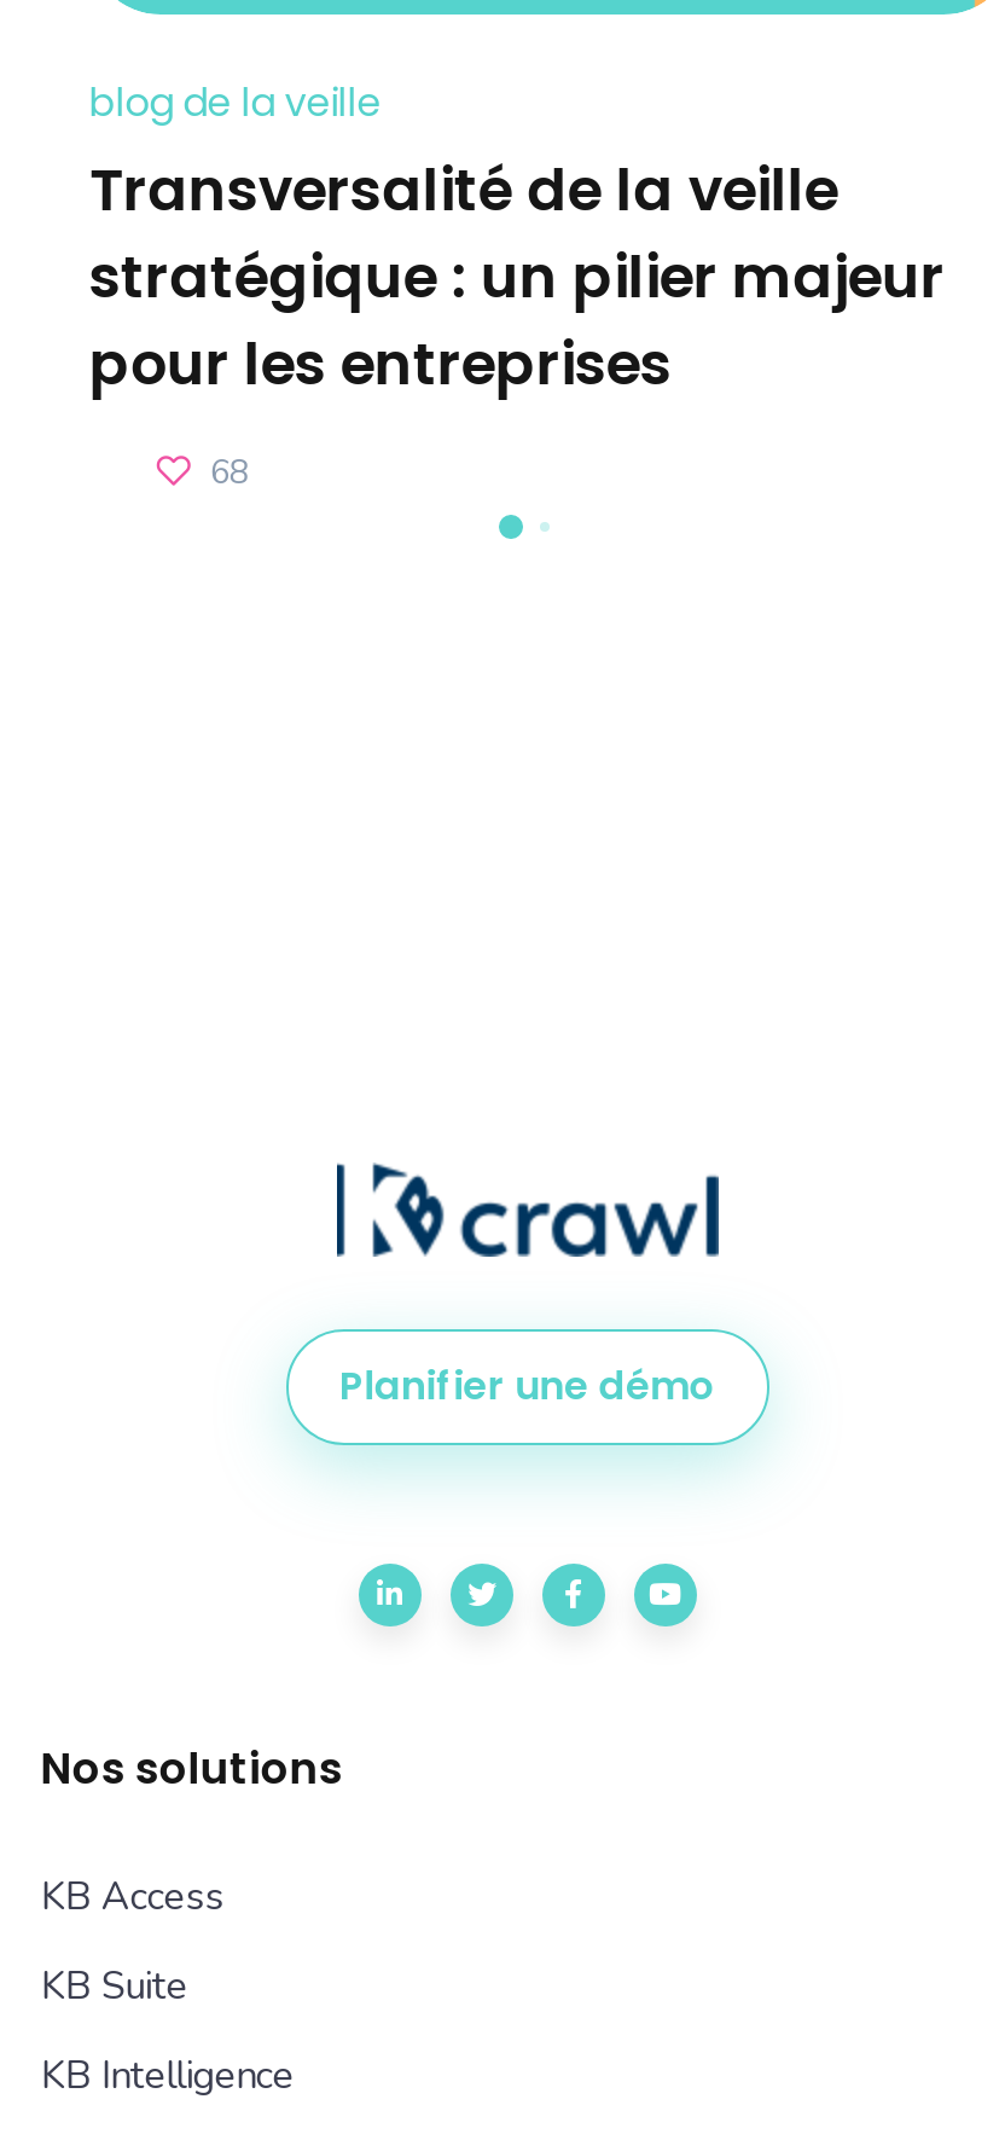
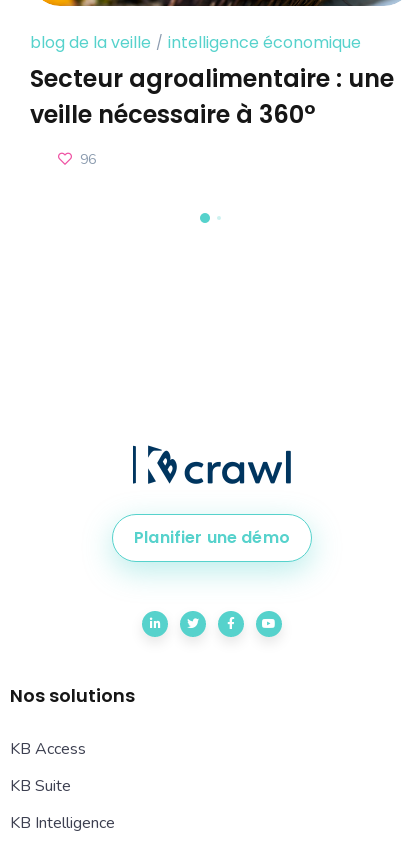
[89,149,944,403] Transversalité de la veille | stratégique : un pilier majeur | pour les entreprises -> [30,31,394,131] intelligence économique | Secteur agroalimentaire : une | veille nécessaire à 360°
[210,449,249,495] 68 -> [80,150,96,169] 96

